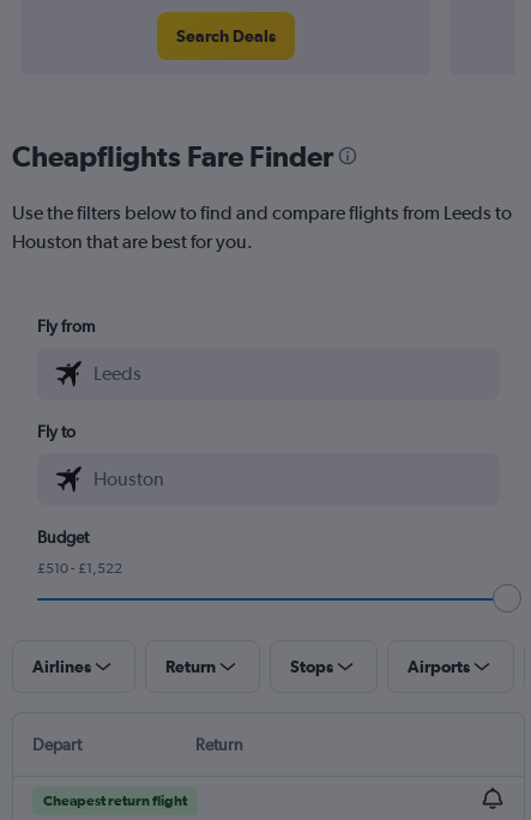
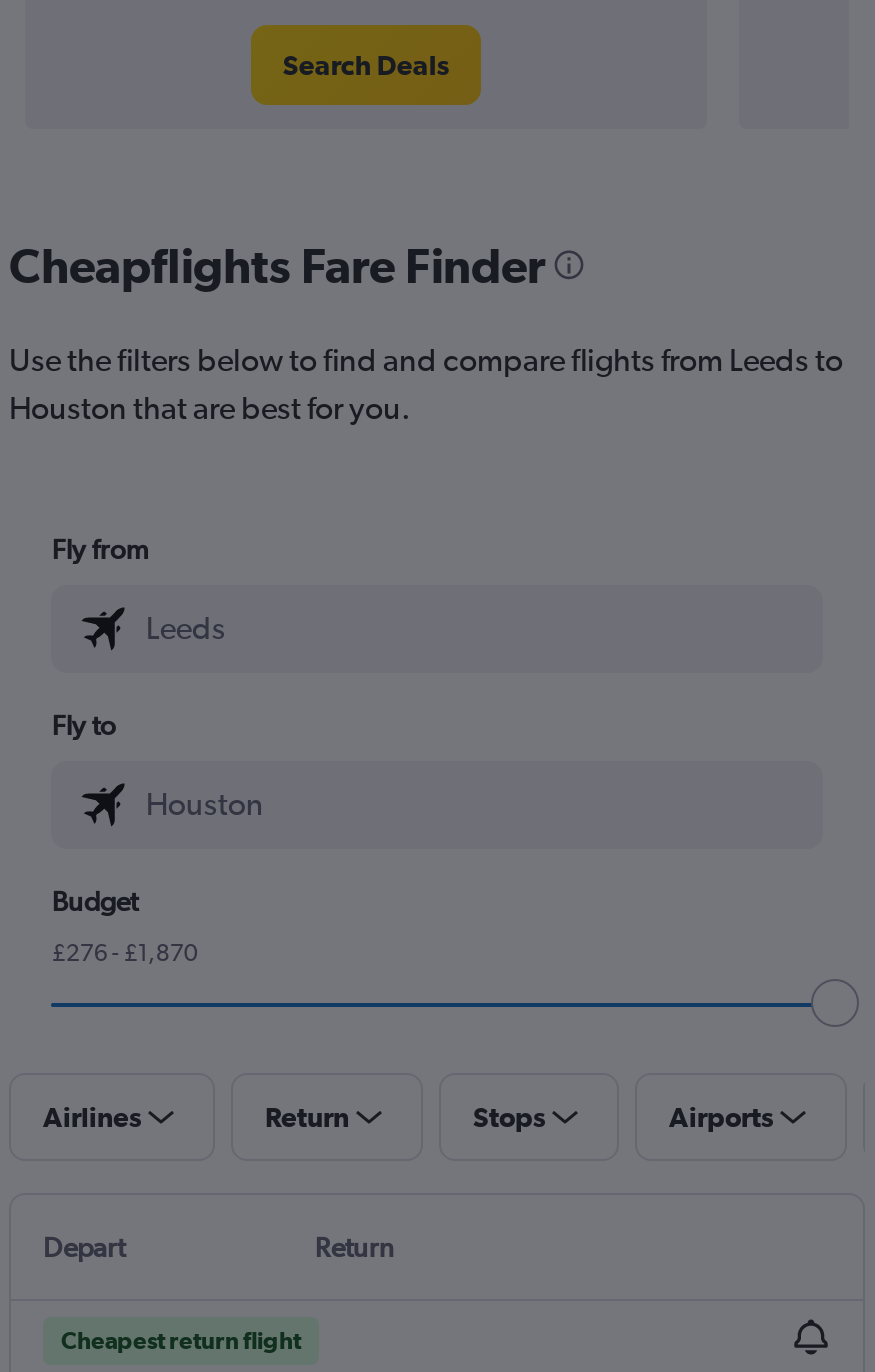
[38,560,123,576] £510 - £1,522 -> [52,939,198,967] £276 - £1,870

